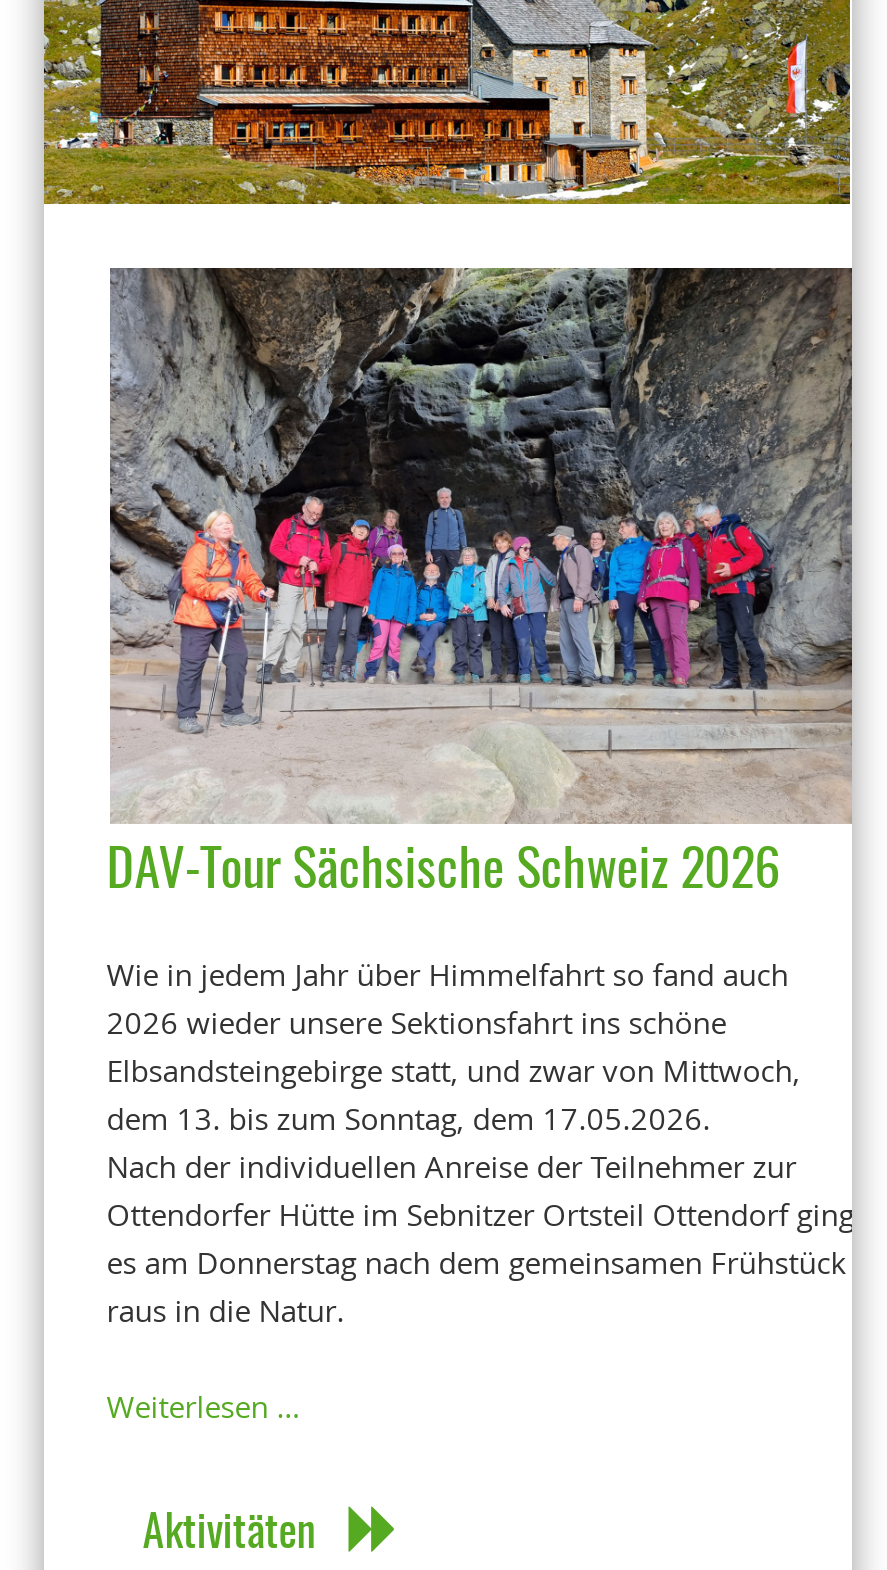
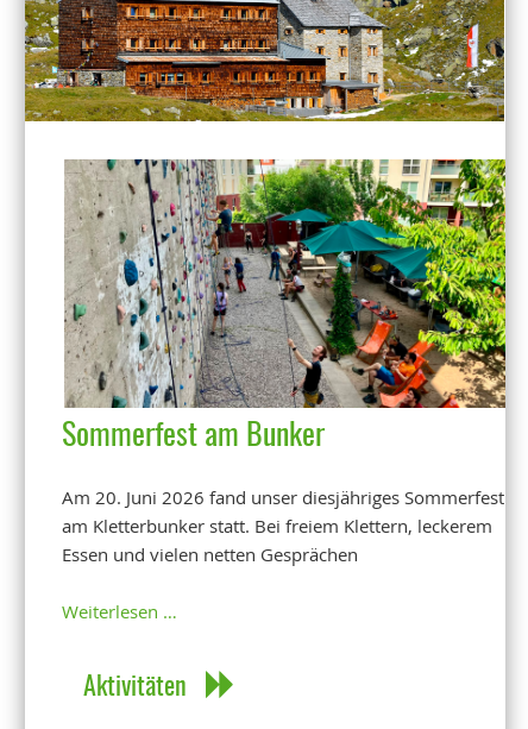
[107,266,854,899] [image] | DAV-Tour Sächsische Schweiz 2026 -> [62,158,507,452] [image] | Sommerfest am Bunker
[107,955,855,1331] Wie in jedem Jahr über Himmelfahrt so fand auch | 2026 wieder unsere Sektionsfahrt ins schöne | Elbsandsteingebirge statt, und zwar von Mittwoch, | dem 13. bis zum Sonntag, dem 17.05.2026. | Nach der individuellen Anreise der Teilnehmer zur | Ottendorfer Hütte im Sebnitzer Ortsteil Ottendorf ging | es am Donnerstag nach dem gemeinsamen Frühstück | raus in die Natur. -> [62,485,505,566] Am 20. Juni 2026 fand unser diesjähriges Sommerfest | am Kletterbunker statt. Bei freiem Klettern, leckerem | Essen und vielen netten Gesprächen

